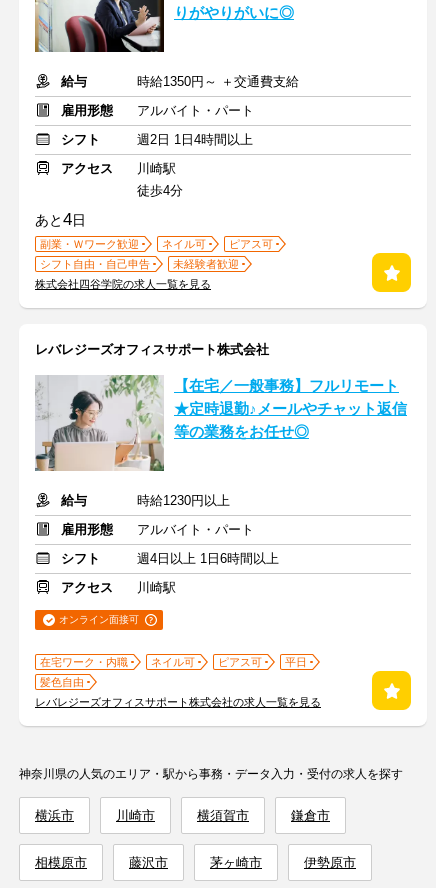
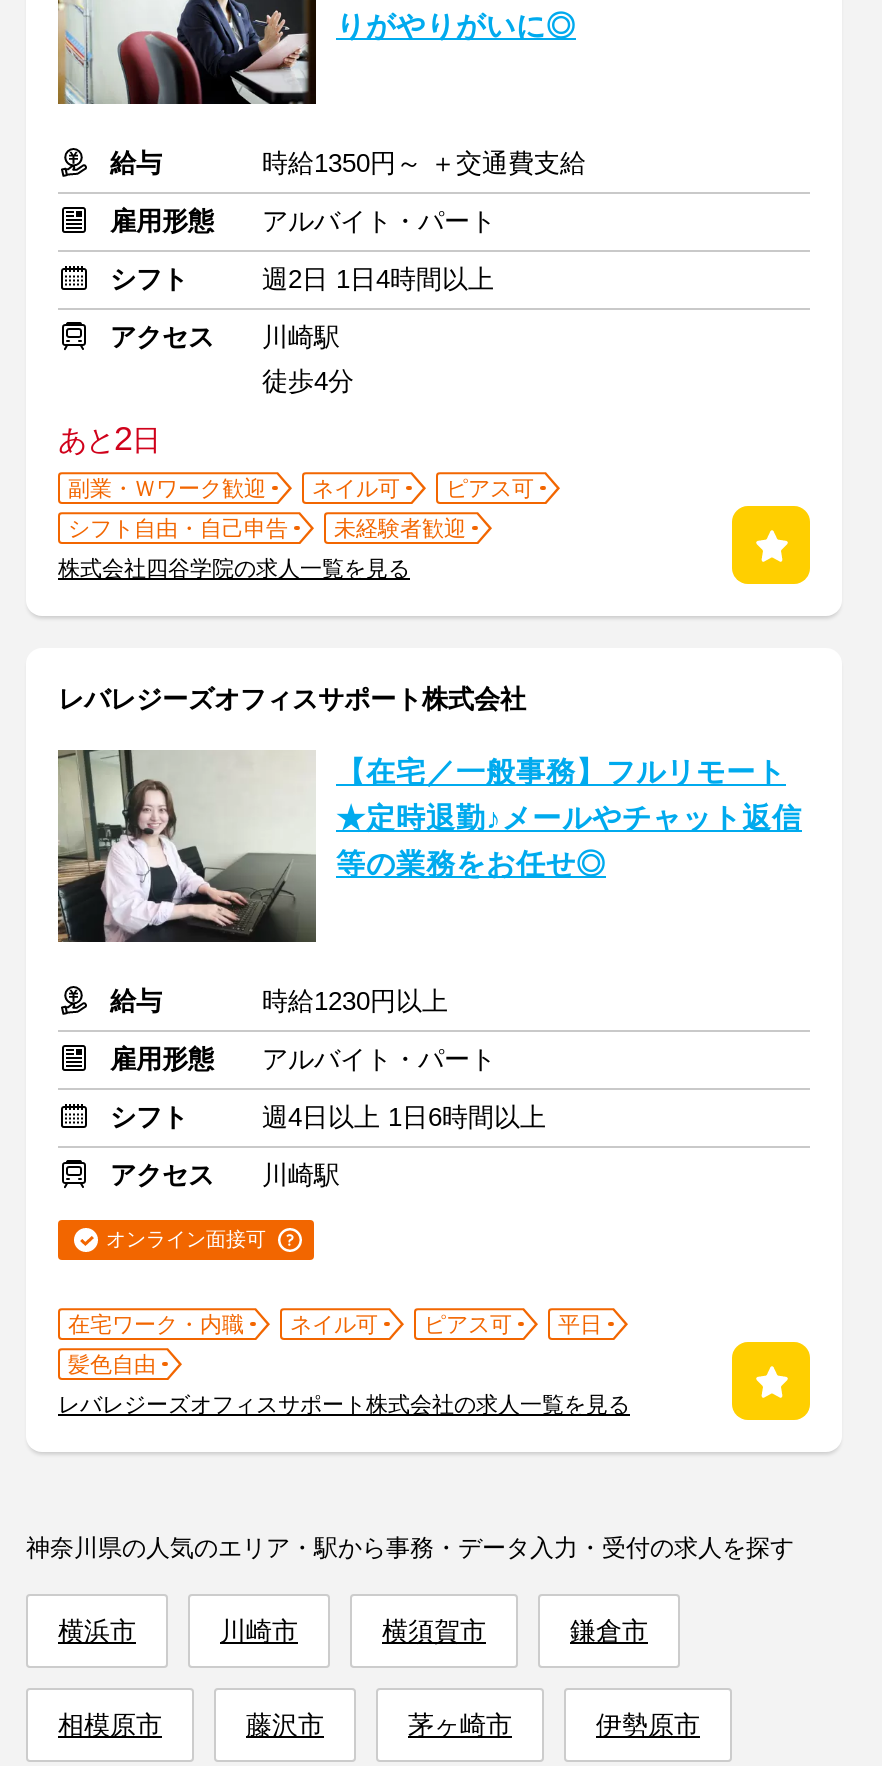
[35,210,86,229] あと4日 -> [58,420,160,458] あと2日
[35,375,164,472] [image] -> [56,748,316,944] [image]

